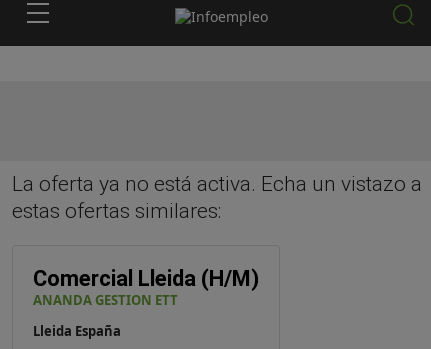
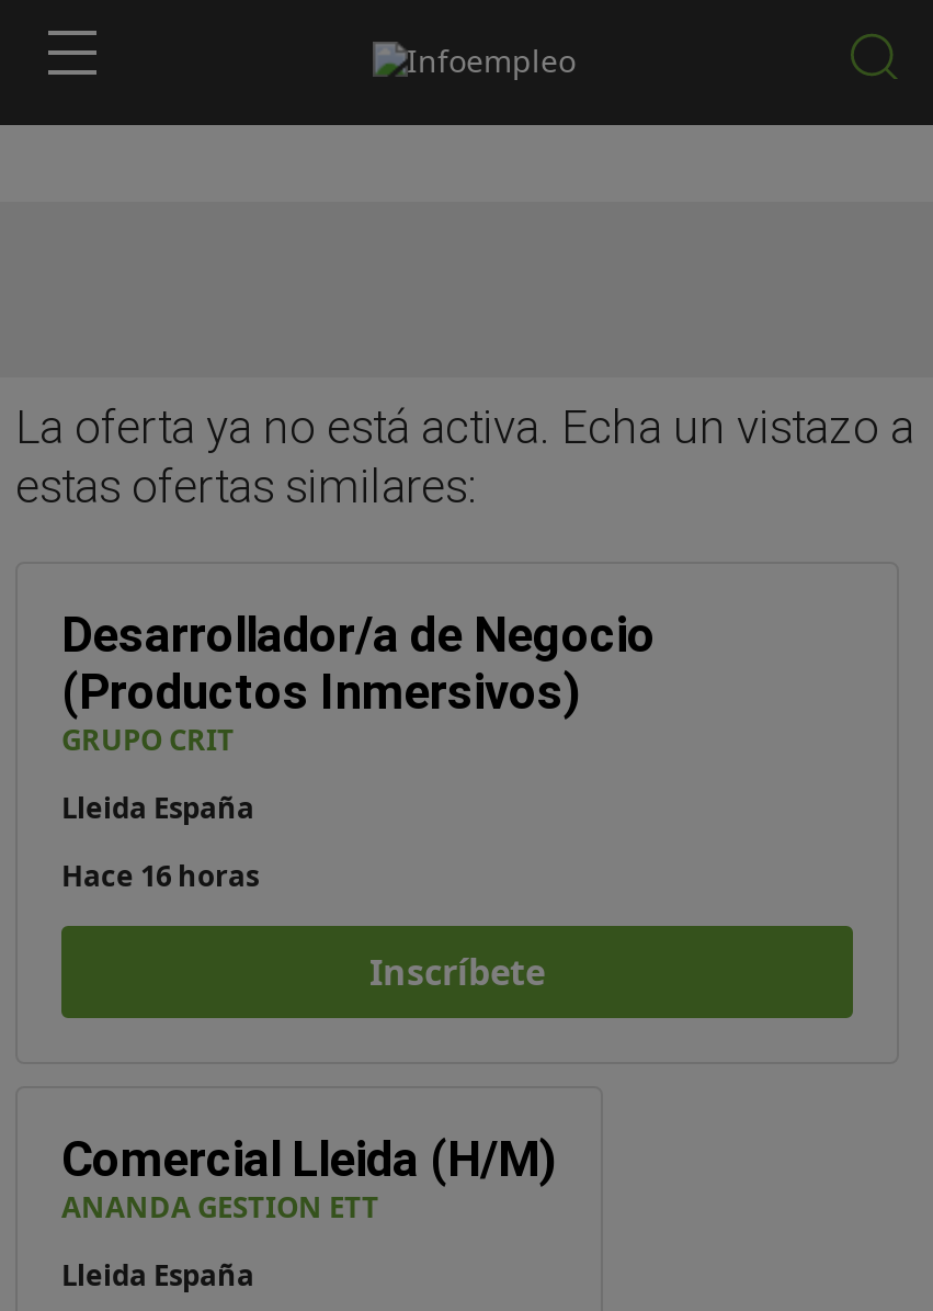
none -> [61,608,656,996] Desarrollador/a de Negocio | (Productos Inmersivos) | GRUPO CRIT | Lleida España | Hace 16 horas | Inscríbete

